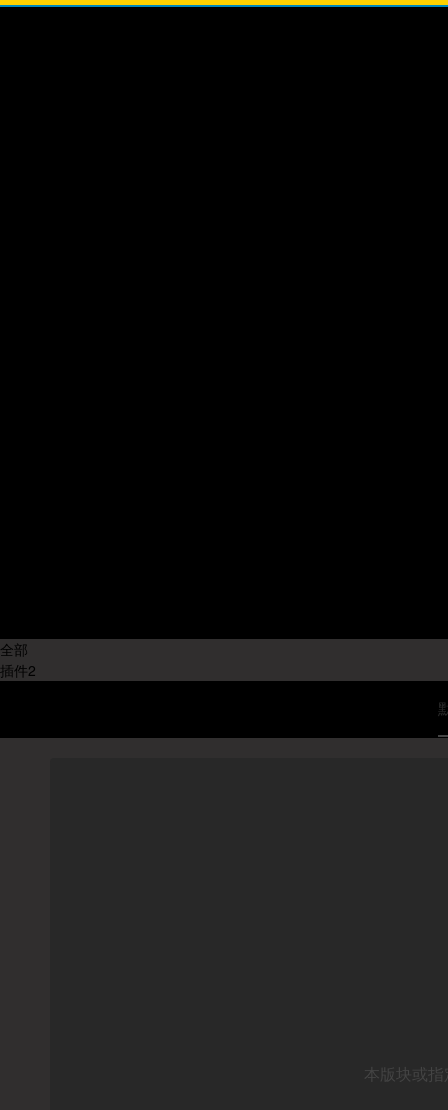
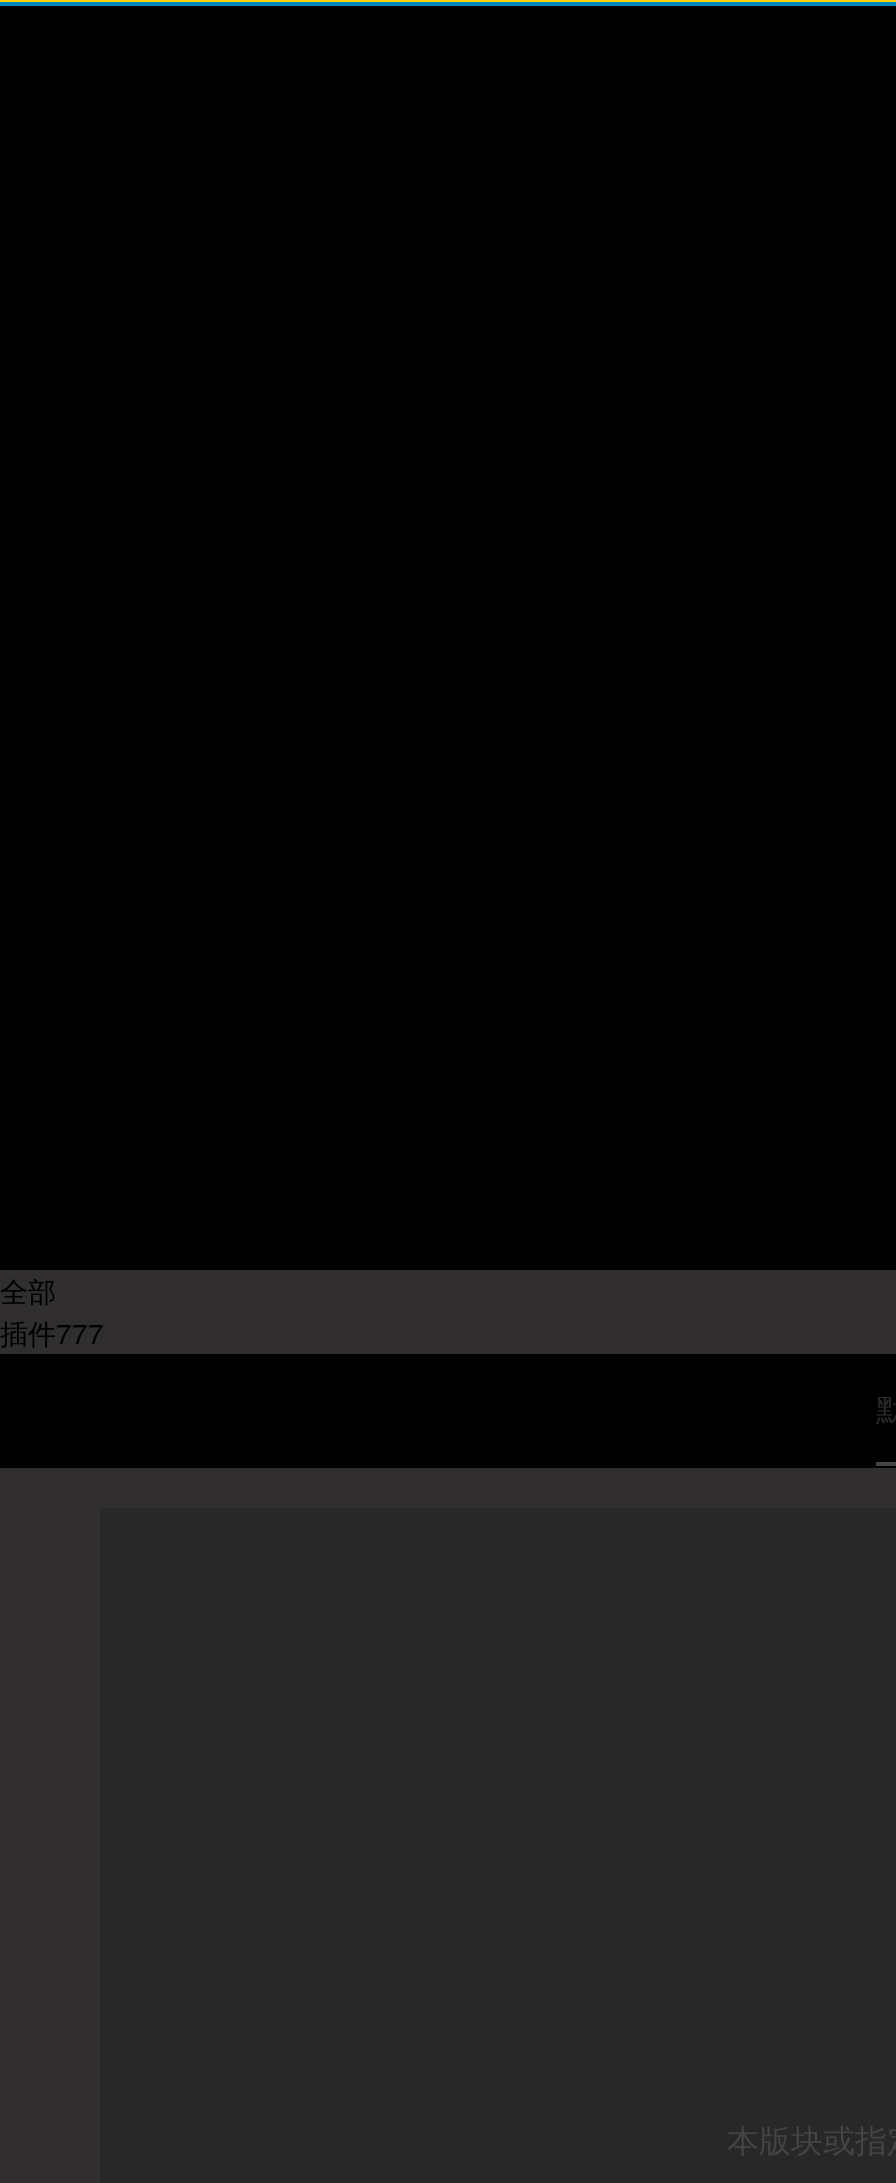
[0,660,36,680] 插件2 -> [0,1312,104,1352] 插件777

